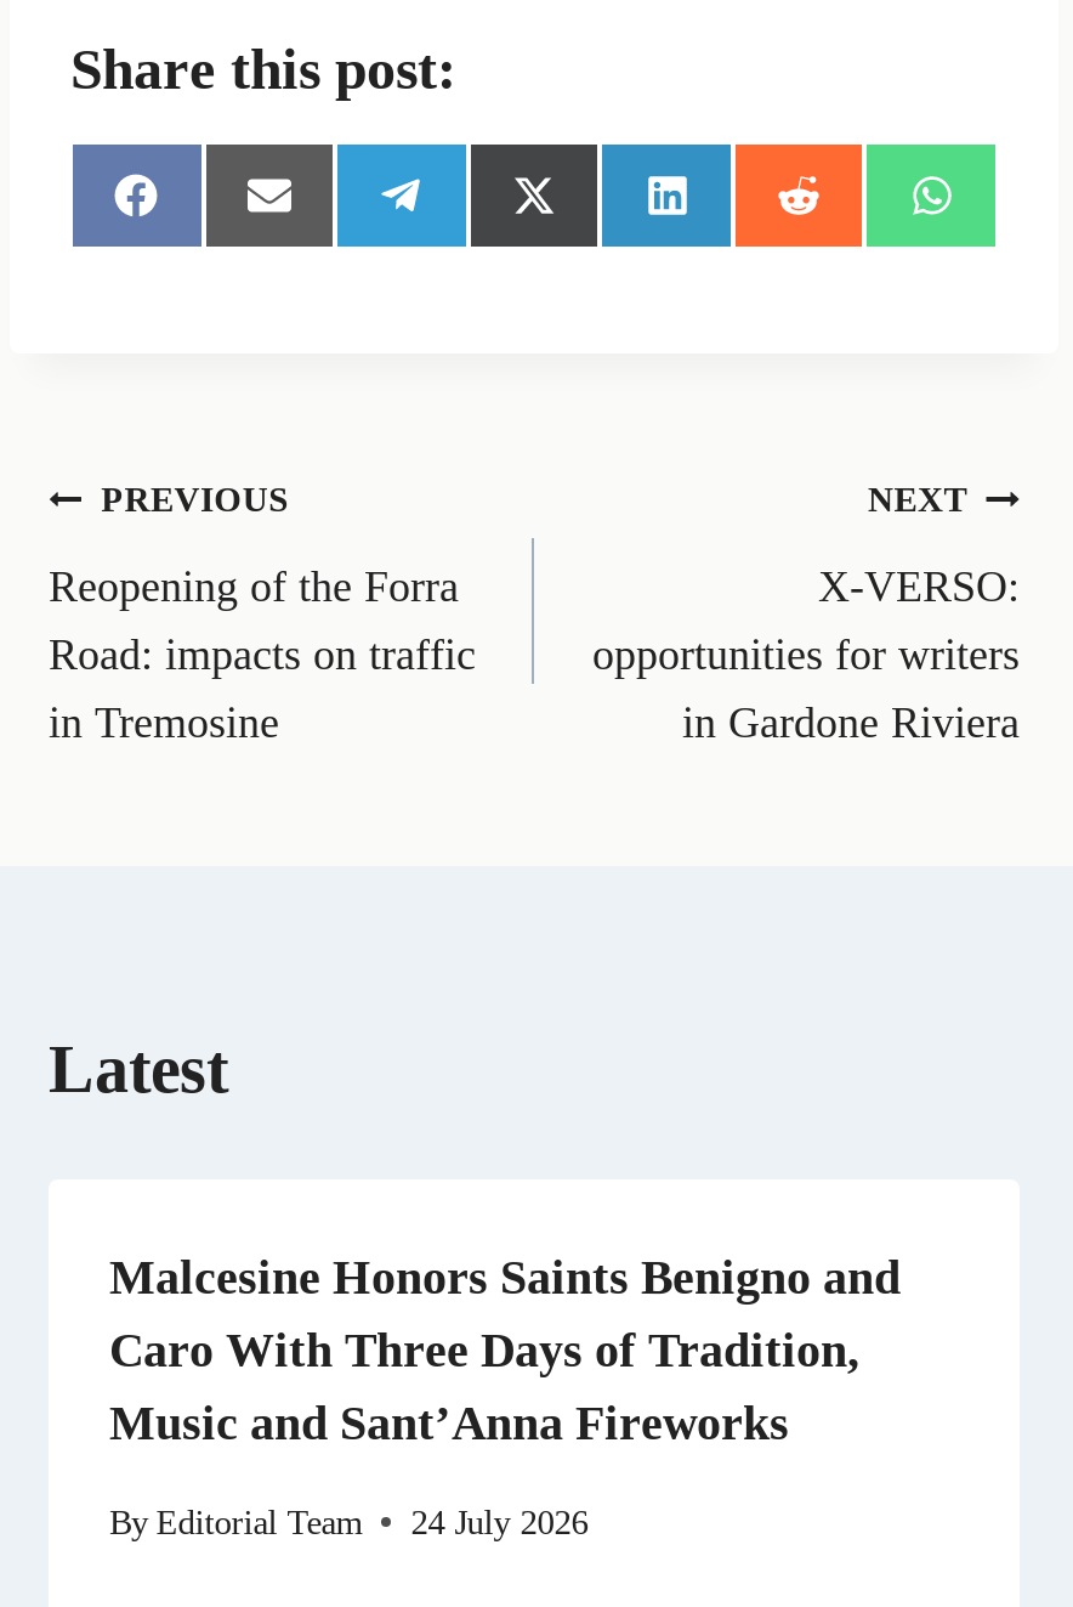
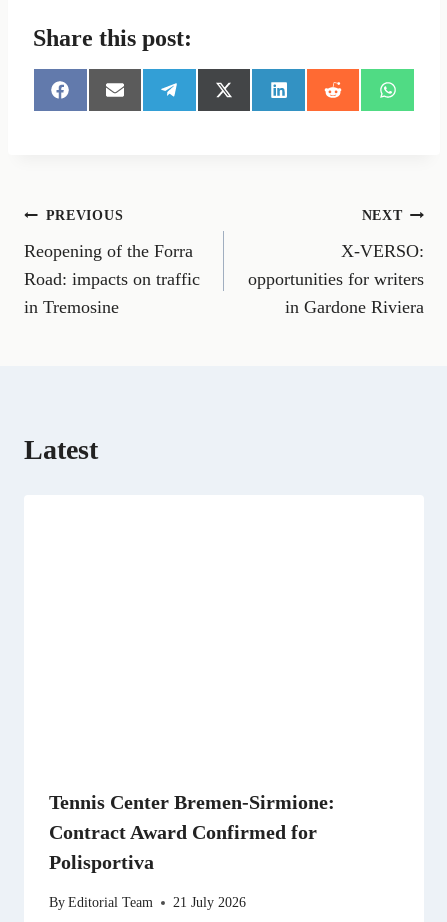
[109,1251,901,1450] Malcesine Honors Saints Benigno and | Caro With Three Days of Tradition, | Music and Sant’Anna Fireworks -> [49,791,335,873] Tennis Center Bremen-Sirmione: | Contract Award Confirmed for | Polisportiva
[109,1502,588,1541] By Editorial Team 24 July 2026 -> [49,894,246,910] By Editorial Team 21 July 2026

